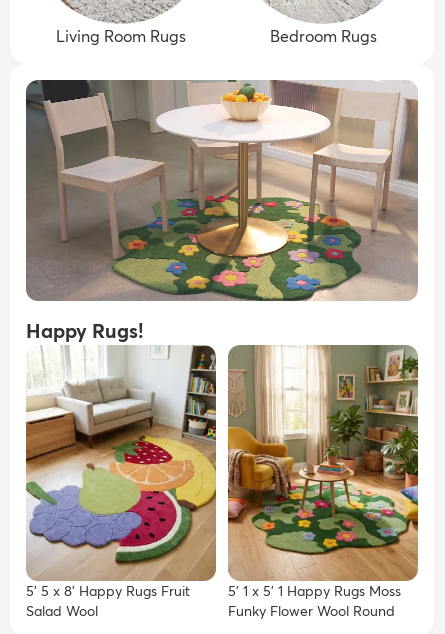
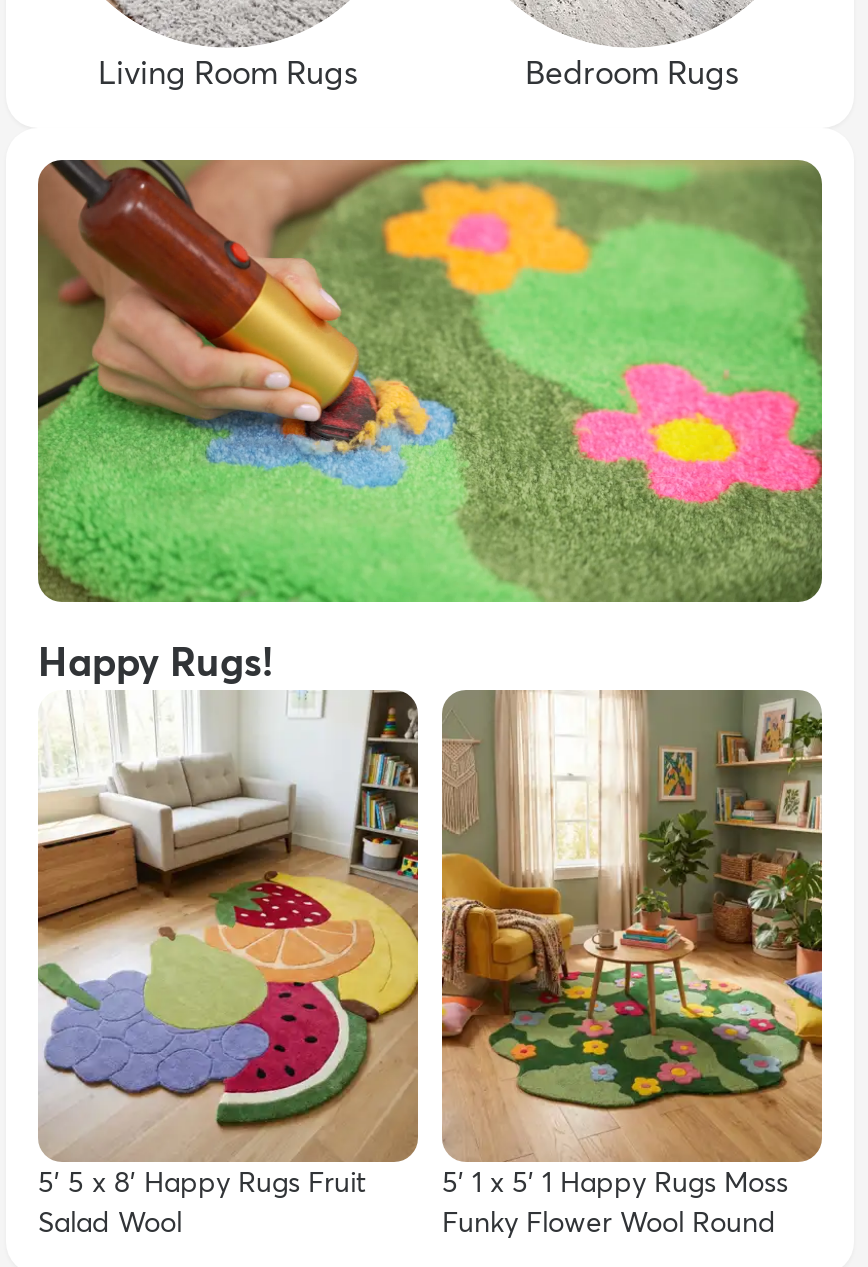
[26,79,418,302] [image] -> [38,158,822,604] [image]

